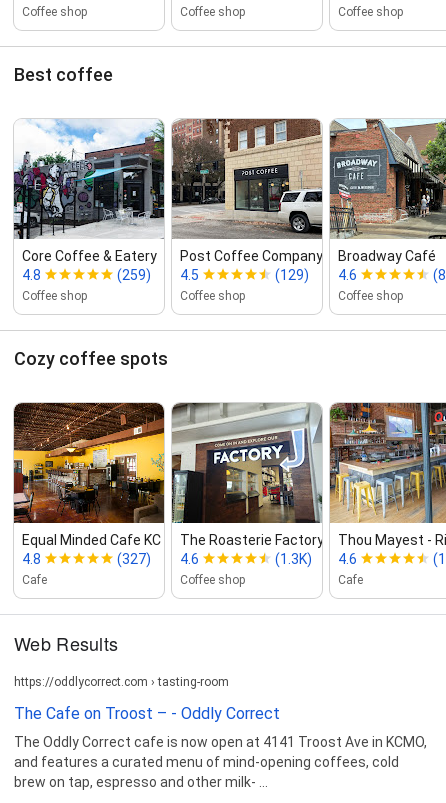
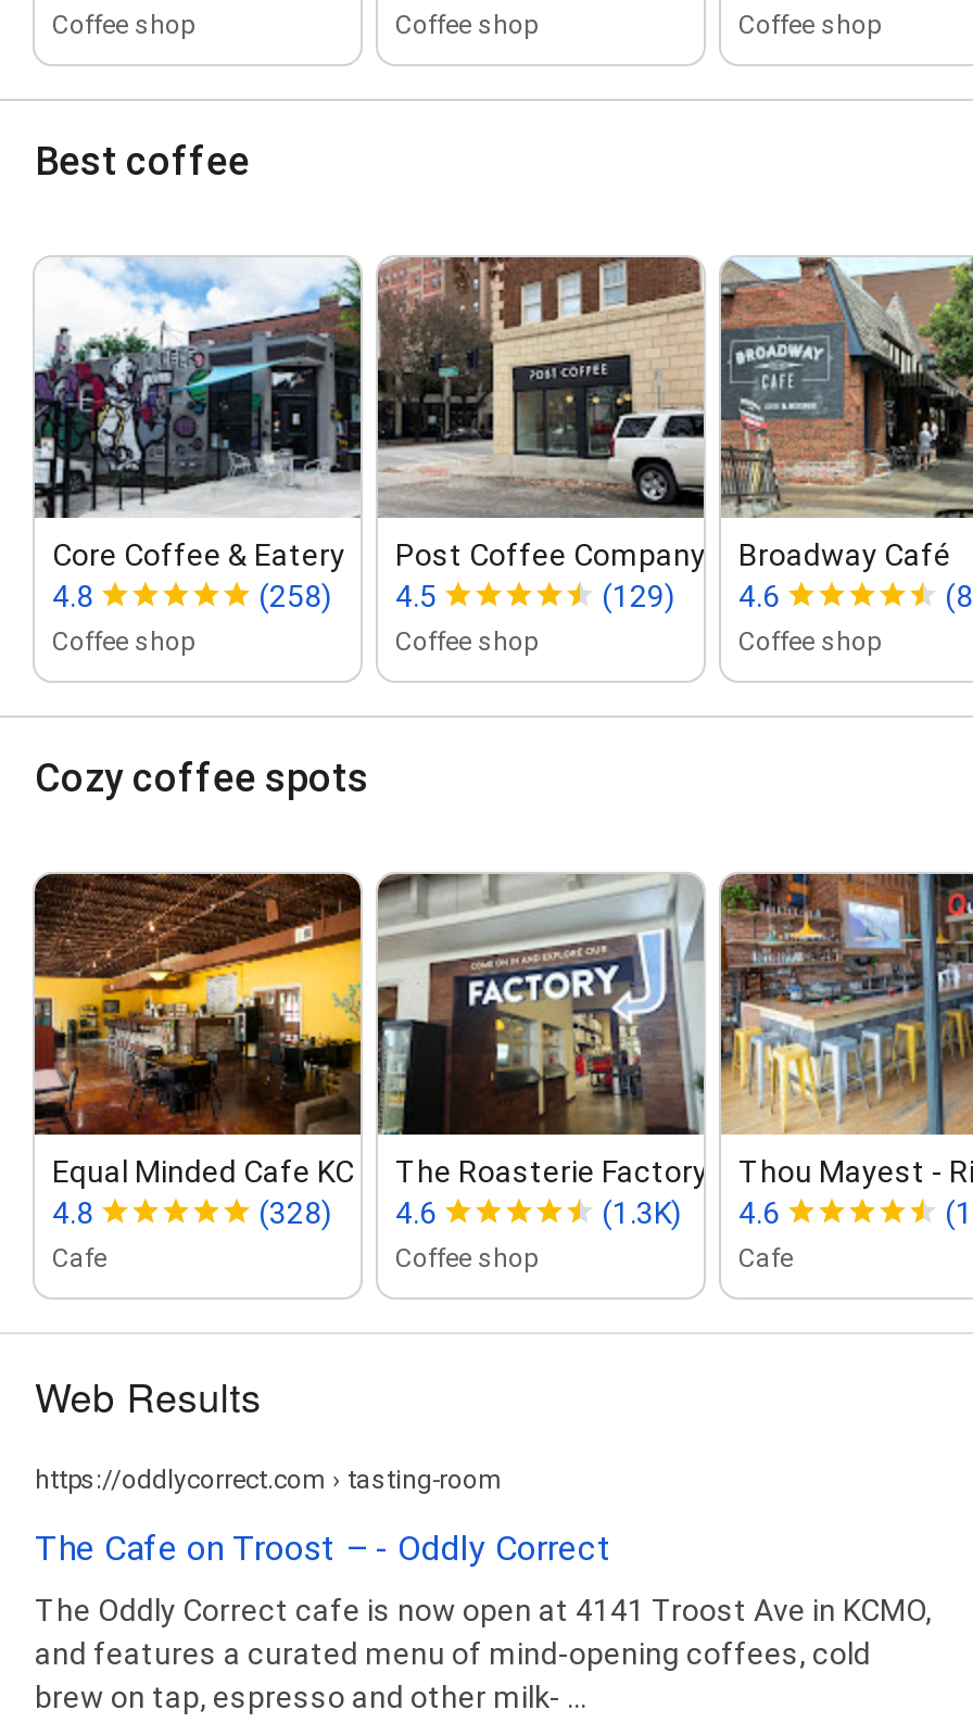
[117,267,199,283] (259) 4.5 -> [258,578,437,613] (258) 4.5
[117,551,199,567] (327) 4.6 -> [258,1195,437,1229] (328) 4.6

